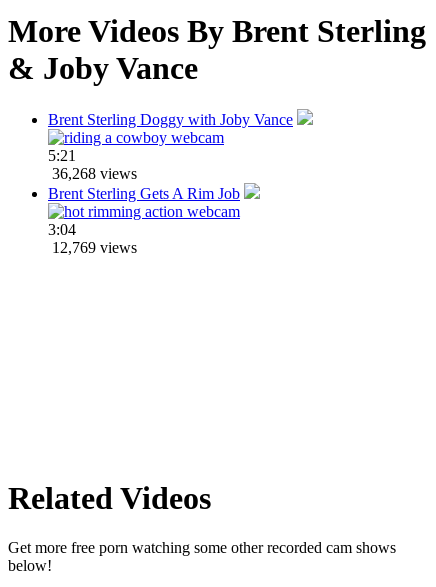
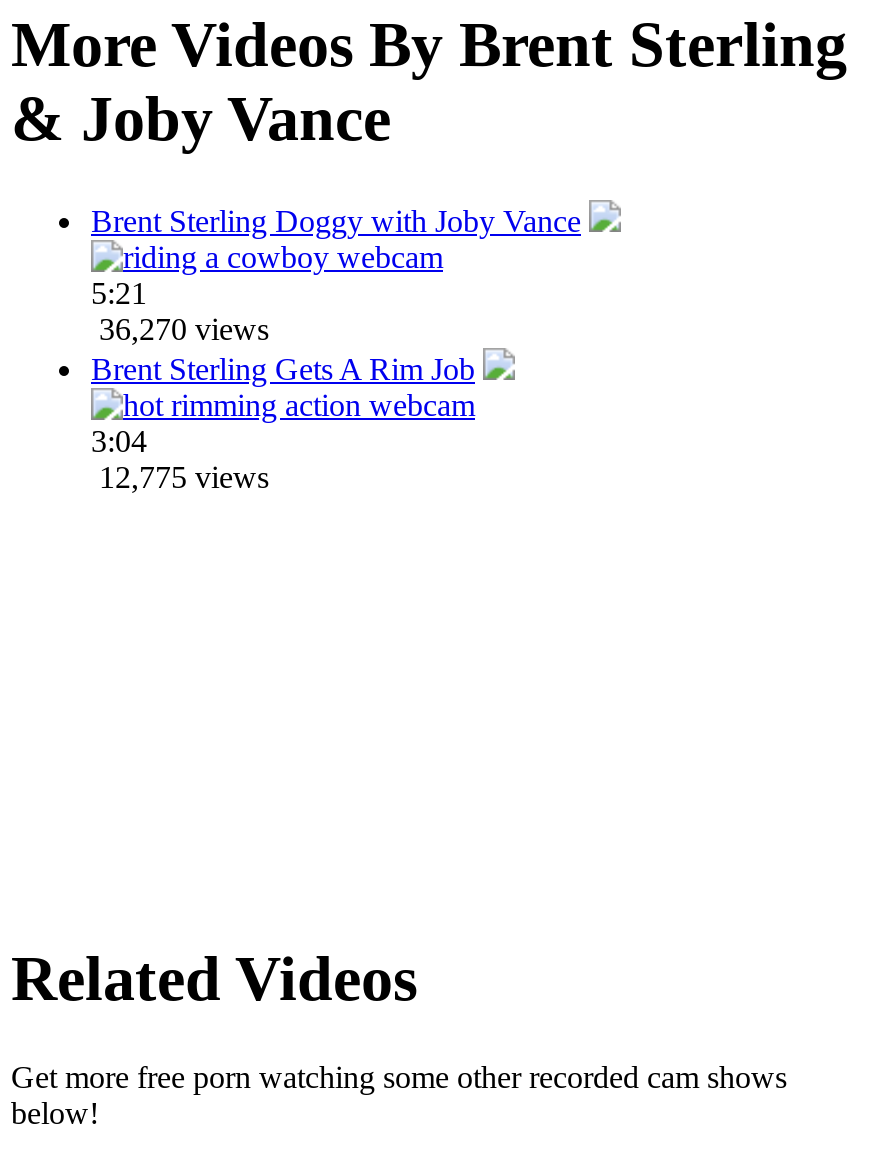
[48,165,137,182] 36,268 views -> [91,312,269,346] 36,270 views
[48,239,137,256] 12,769 views -> [91,460,269,494] 12,775 views

